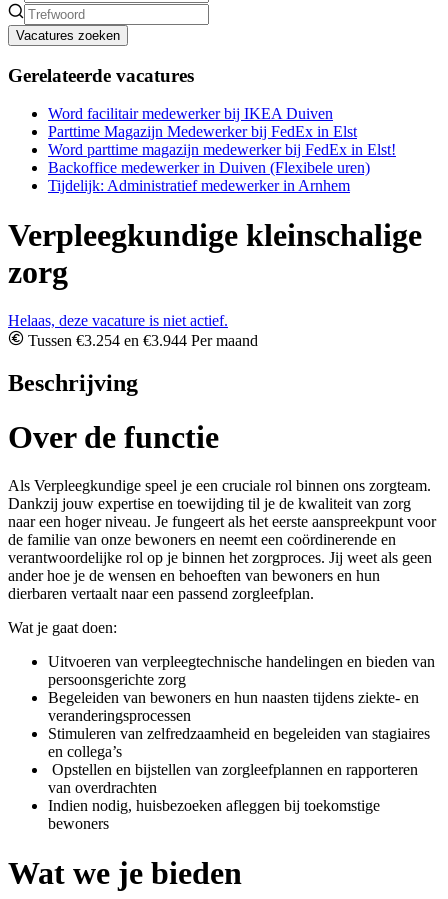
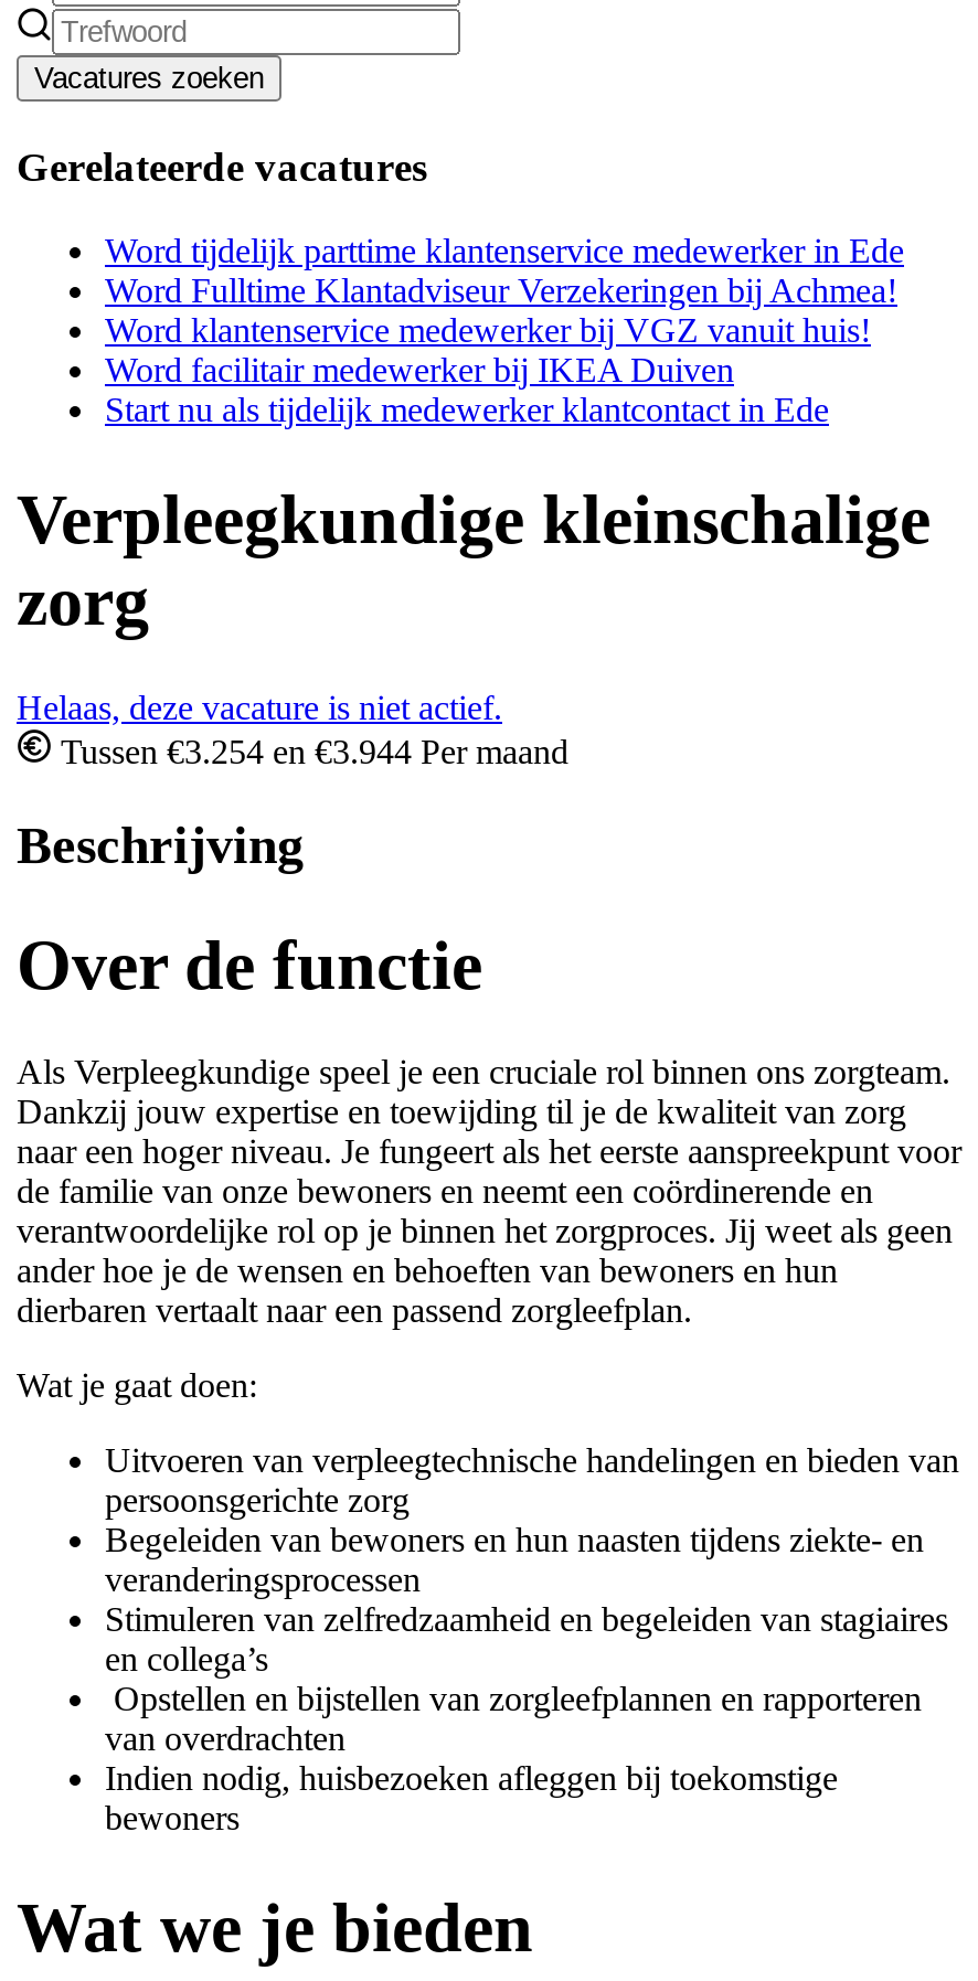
none -> [105,233,904,350] Word tijdelijk parttime klantenservice medewerker in Ede | Word Fulltime Klantadviseur Verzekeringen bij Achmea! | Word klantenservice medewerker bij VGZ vanuit huis!
moved [48,105,333,122] -> [105,352,734,389]: Word facilitair medewerker bij IKEA Duiven
[48,123,396,194] Parttime Magazijn Medewerker bij FedEx in Elst | Word parttime magazijn medewerker bij FedEx in Elst! | Backoffice medewerker in Duiven (Flexibele uren) | Tijdelijk: Administratief medewerker in Arnhem -> [105,392,829,429] Start nu als tijdelijk medewerker klantcontact in Ede

